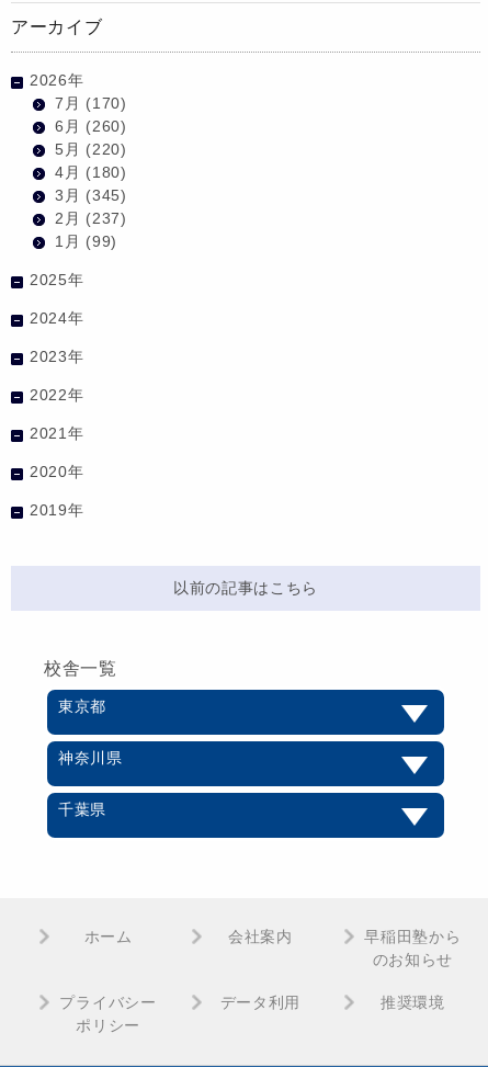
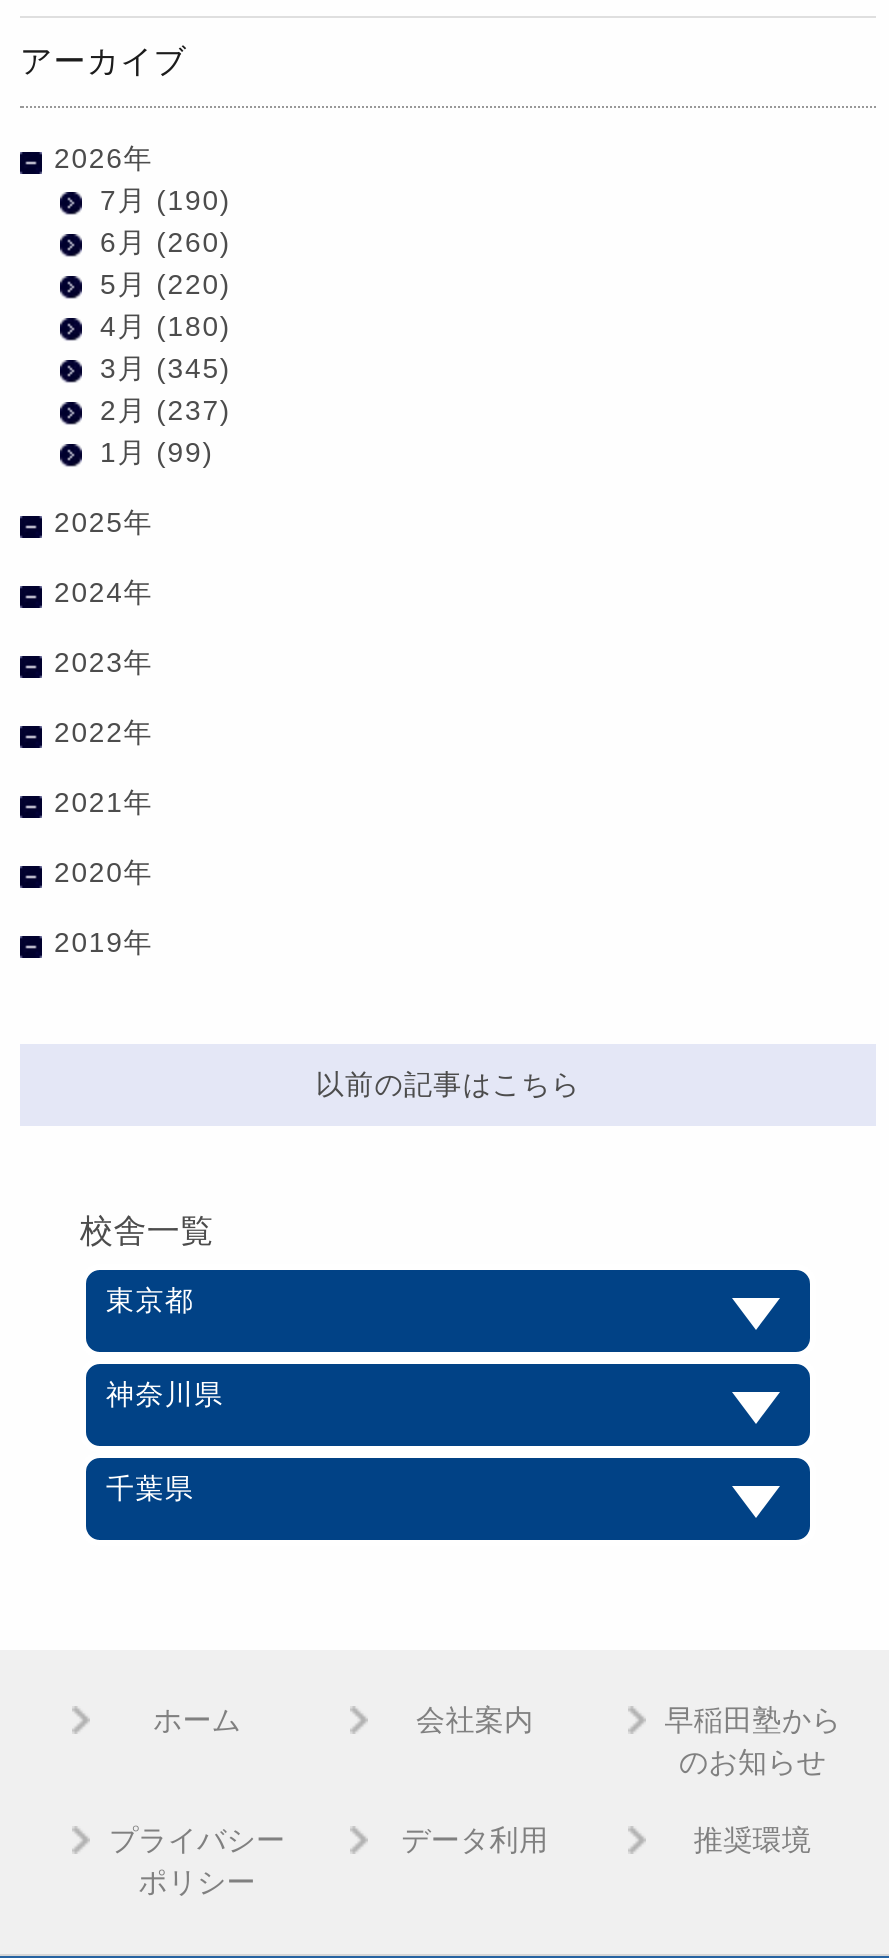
[55,95,127,112] 7月(170) -> [100,185,231,217] 7月(190)

